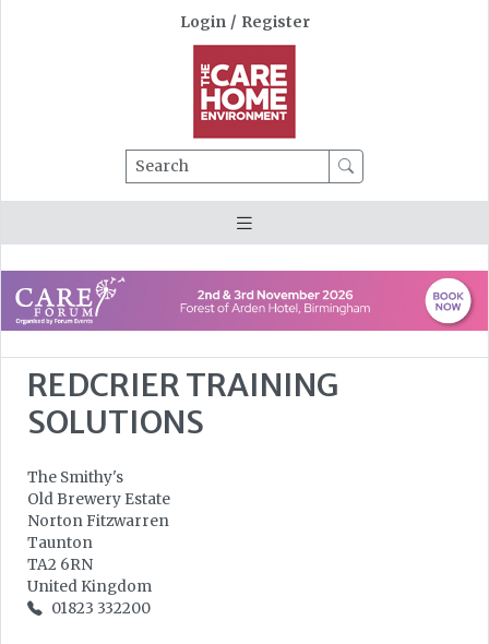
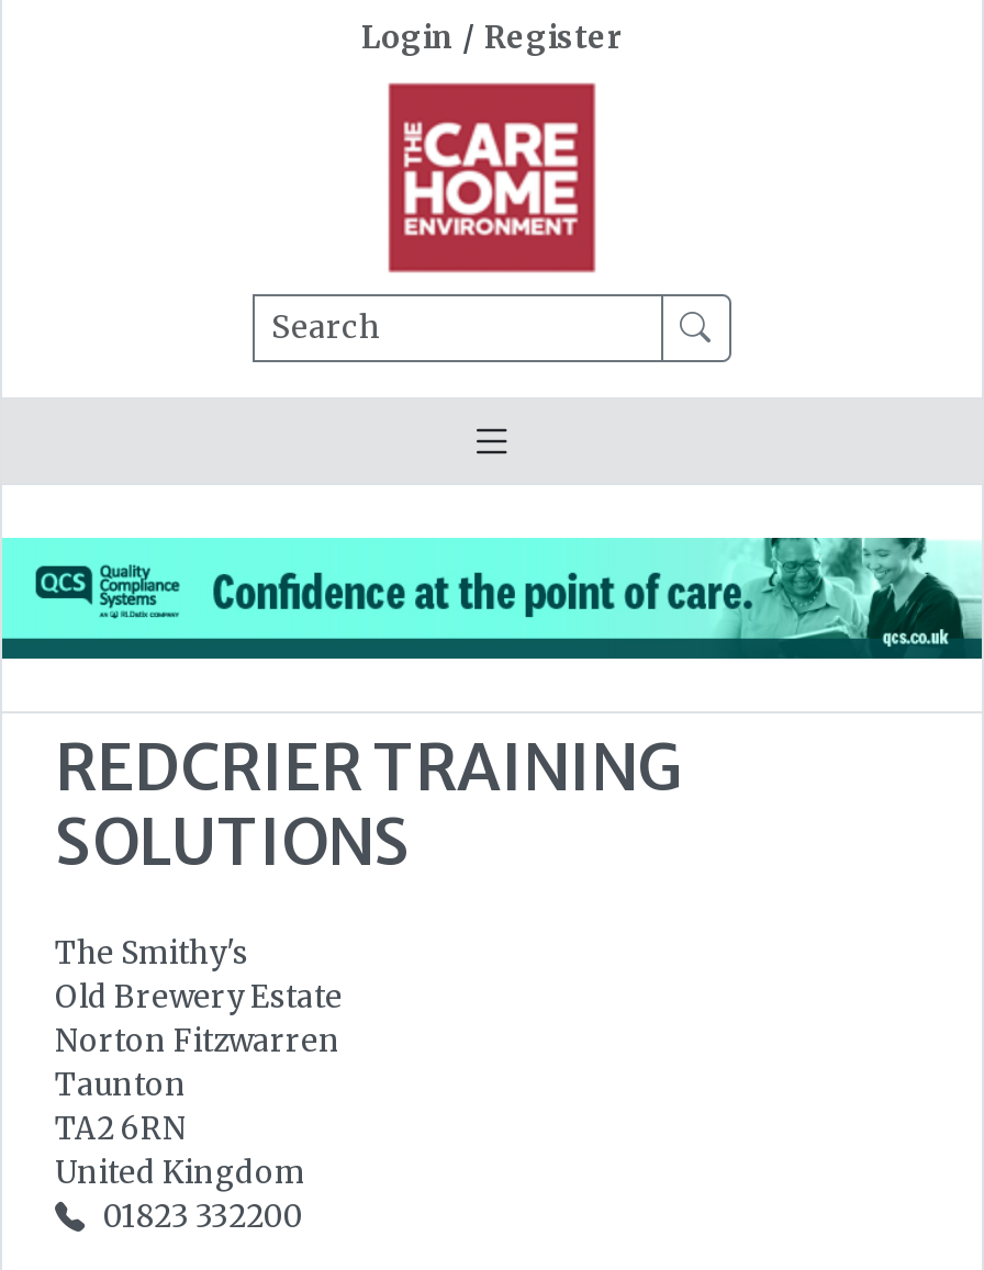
[3,270,486,332] [image] -> [7,536,977,661] [image]

